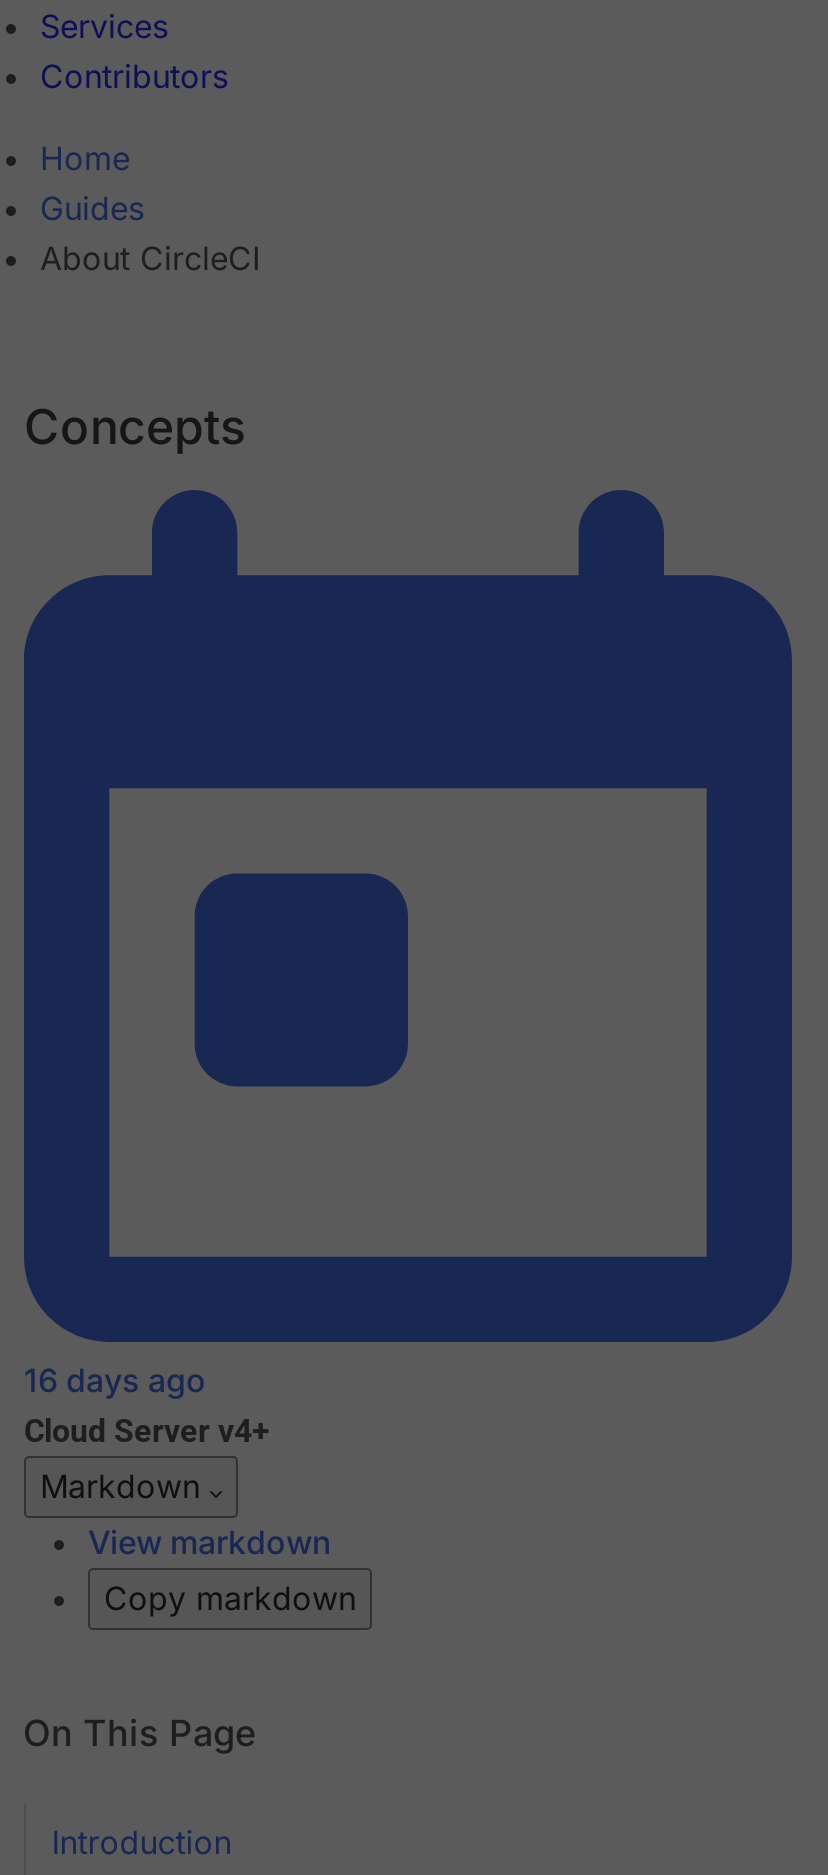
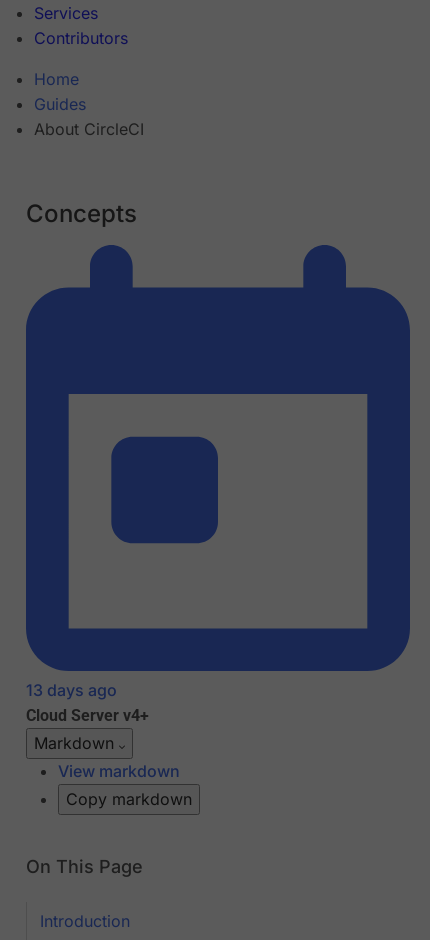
[24,1361,206,1401] 16 days ago -> [26,680,117,700] 13 days ago

